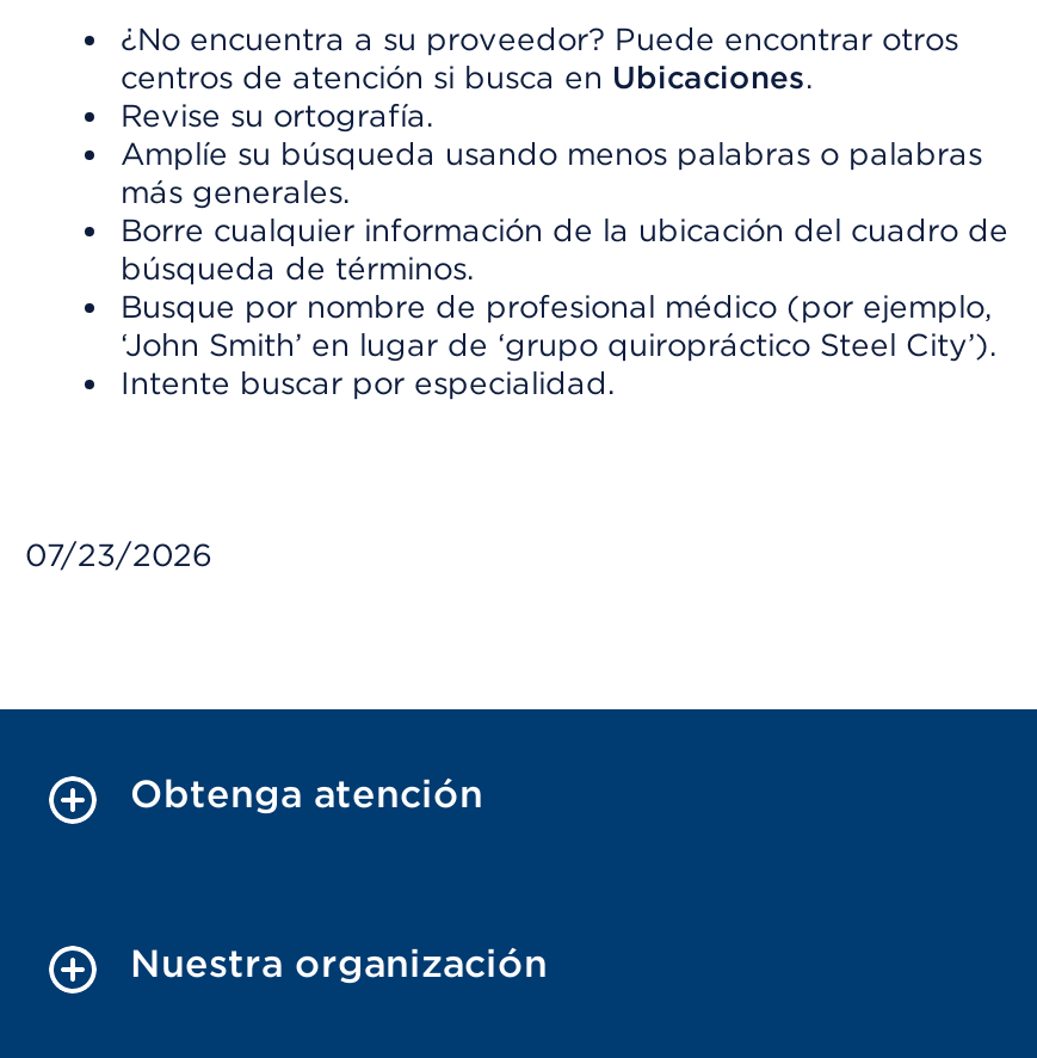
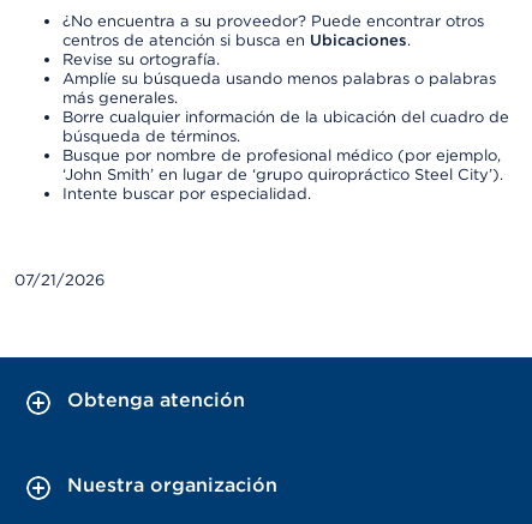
[25,537,211,573] 07/23/2026 -> [14,271,104,289] 07/21/2026

